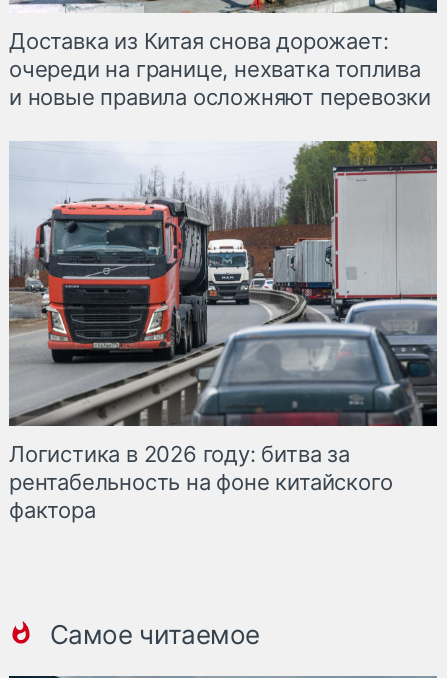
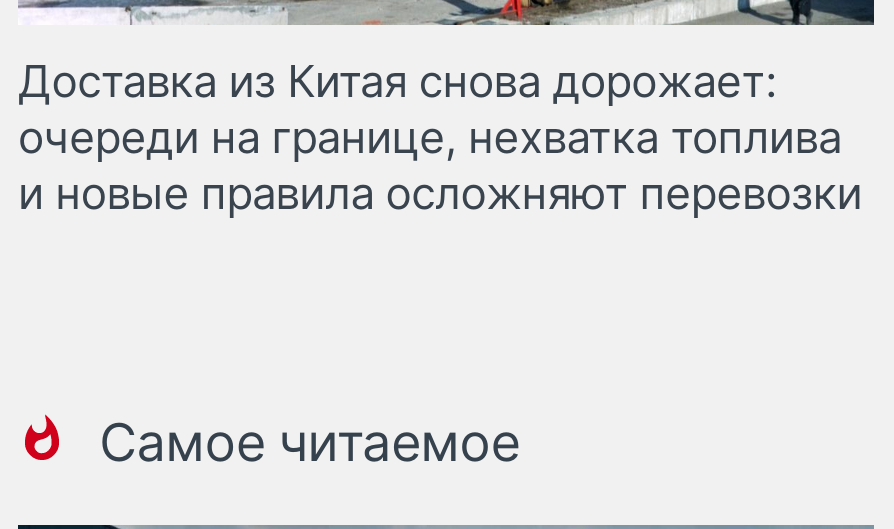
[9,140,438,523] [image] | Логистика в 2026 году: битва за | рентабельность на фоне китайского | фактора -> none

